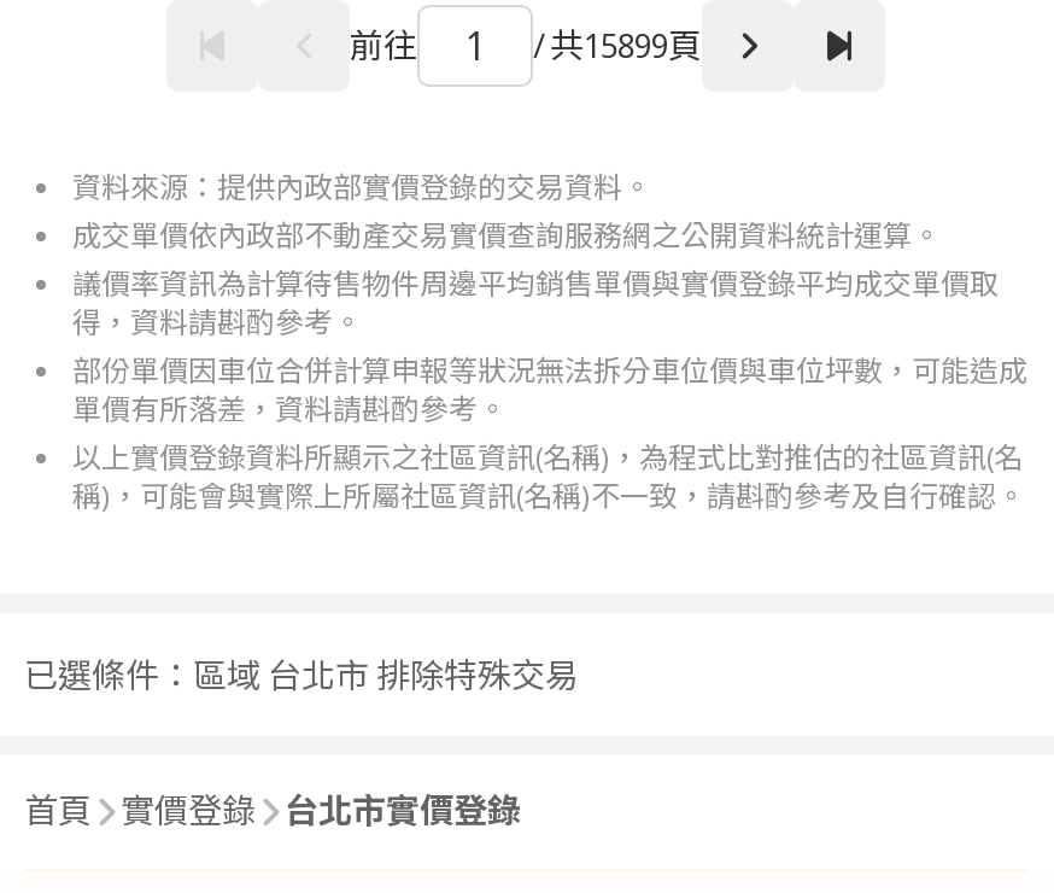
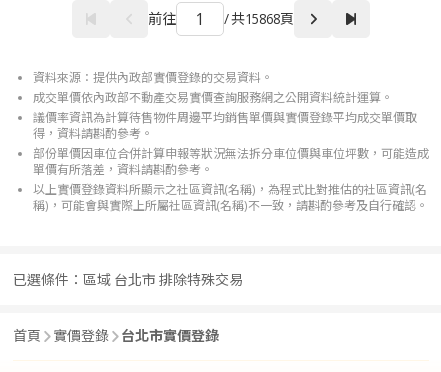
[533,23,702,69] / 共15899頁 -> [224,9,294,28] / 共15868頁

